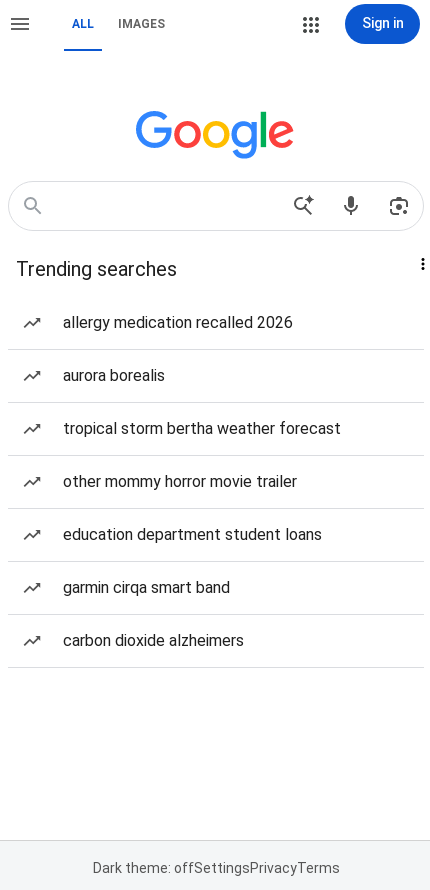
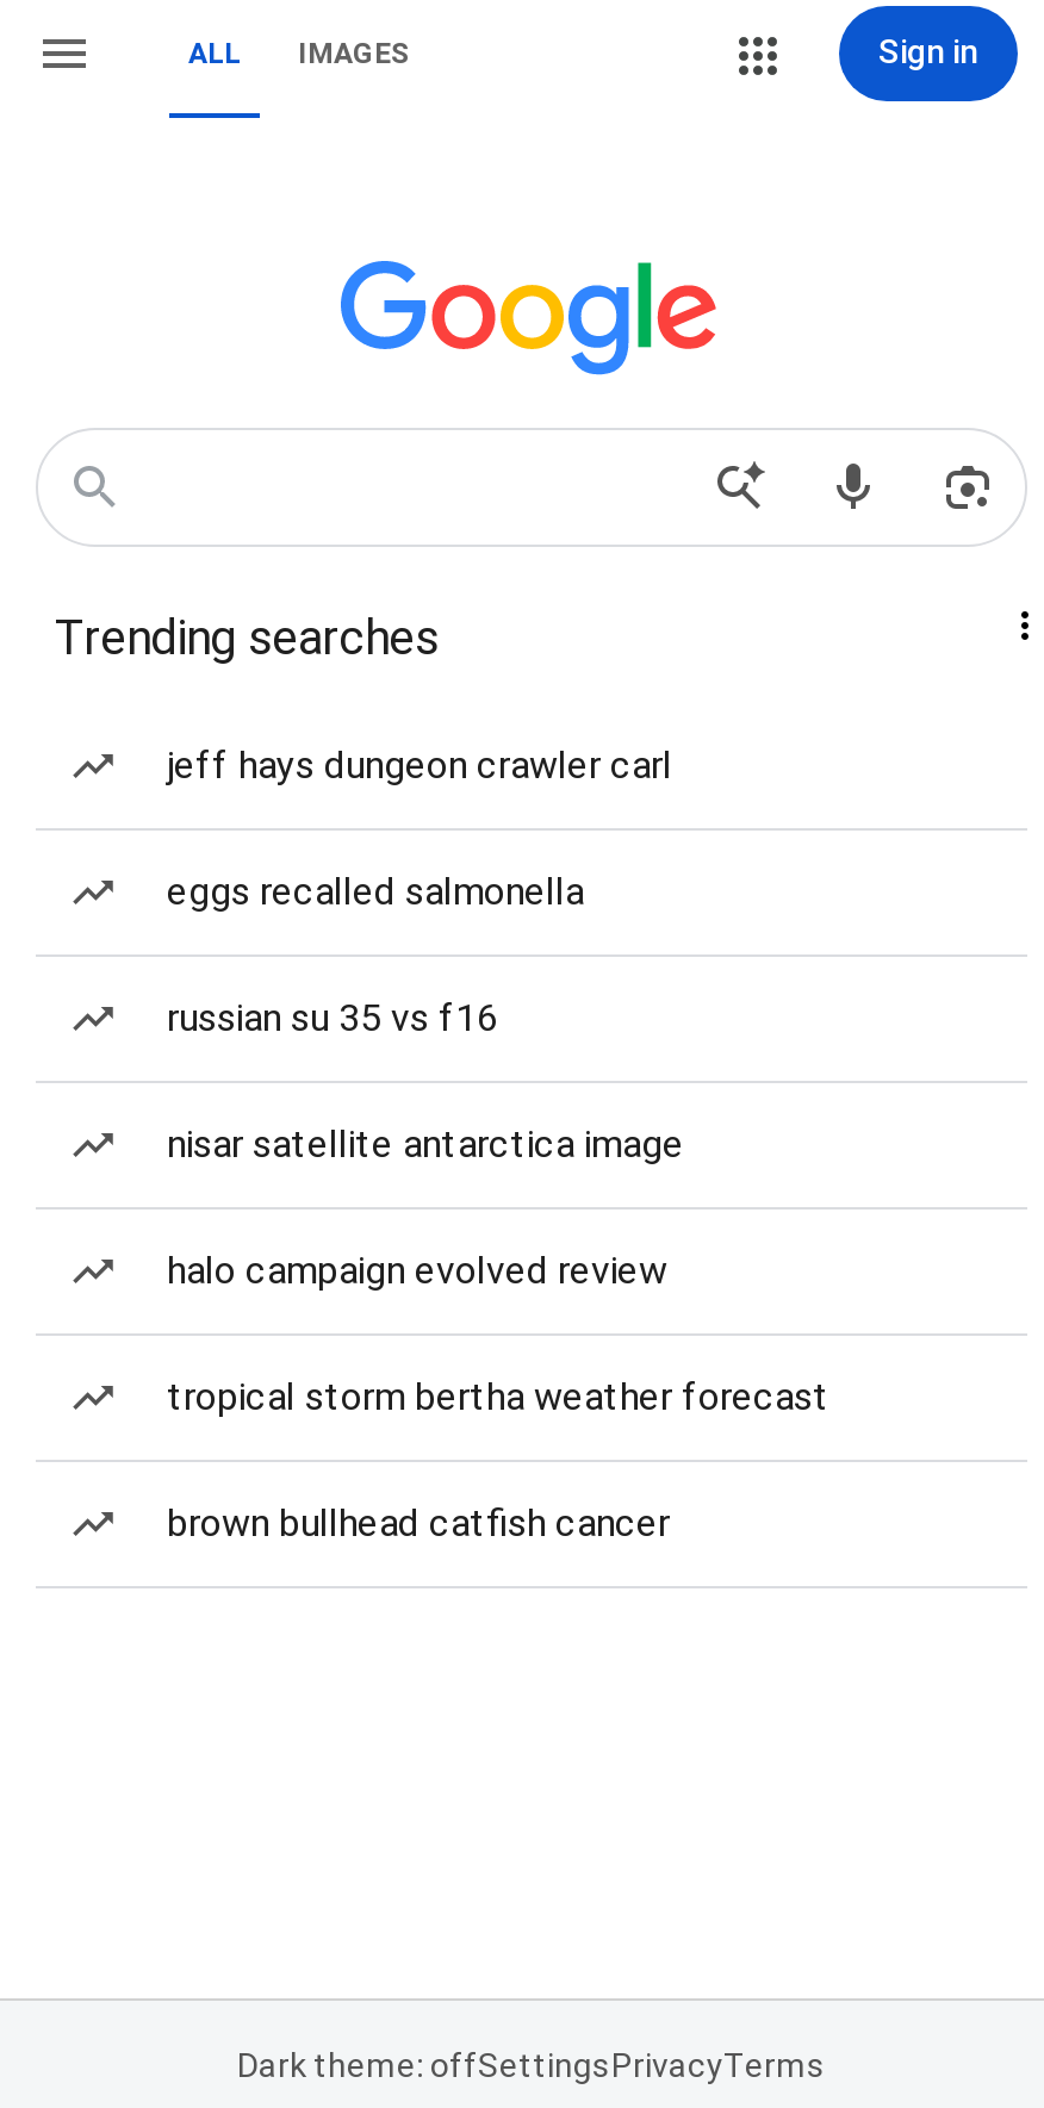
[63,313,293,385] allergy medication recalled 2026 | aurora borealis -> [167,742,684,1293] jeff hays dungeon crawler carl | eggs recalled salmonella | russian su 35 vs f16 | nisar satellite antarctica image | halo campaign evolved review
moved [63,419,341,438] -> [167,1374,829,1419]: tropical storm bertha weather forecast
[63,472,322,650] other mommy horror movie trailer | education department student loans | garmin cirqa smart band | carbon dioxide alzheimers -> [167,1500,670,1546] brown bullhead catfish cancer

